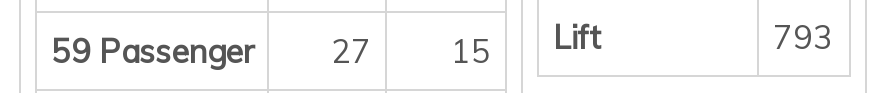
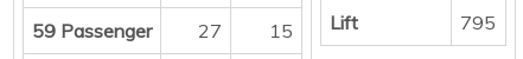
[773,16,833,56] 793 -> [460,10,496,34] 795

